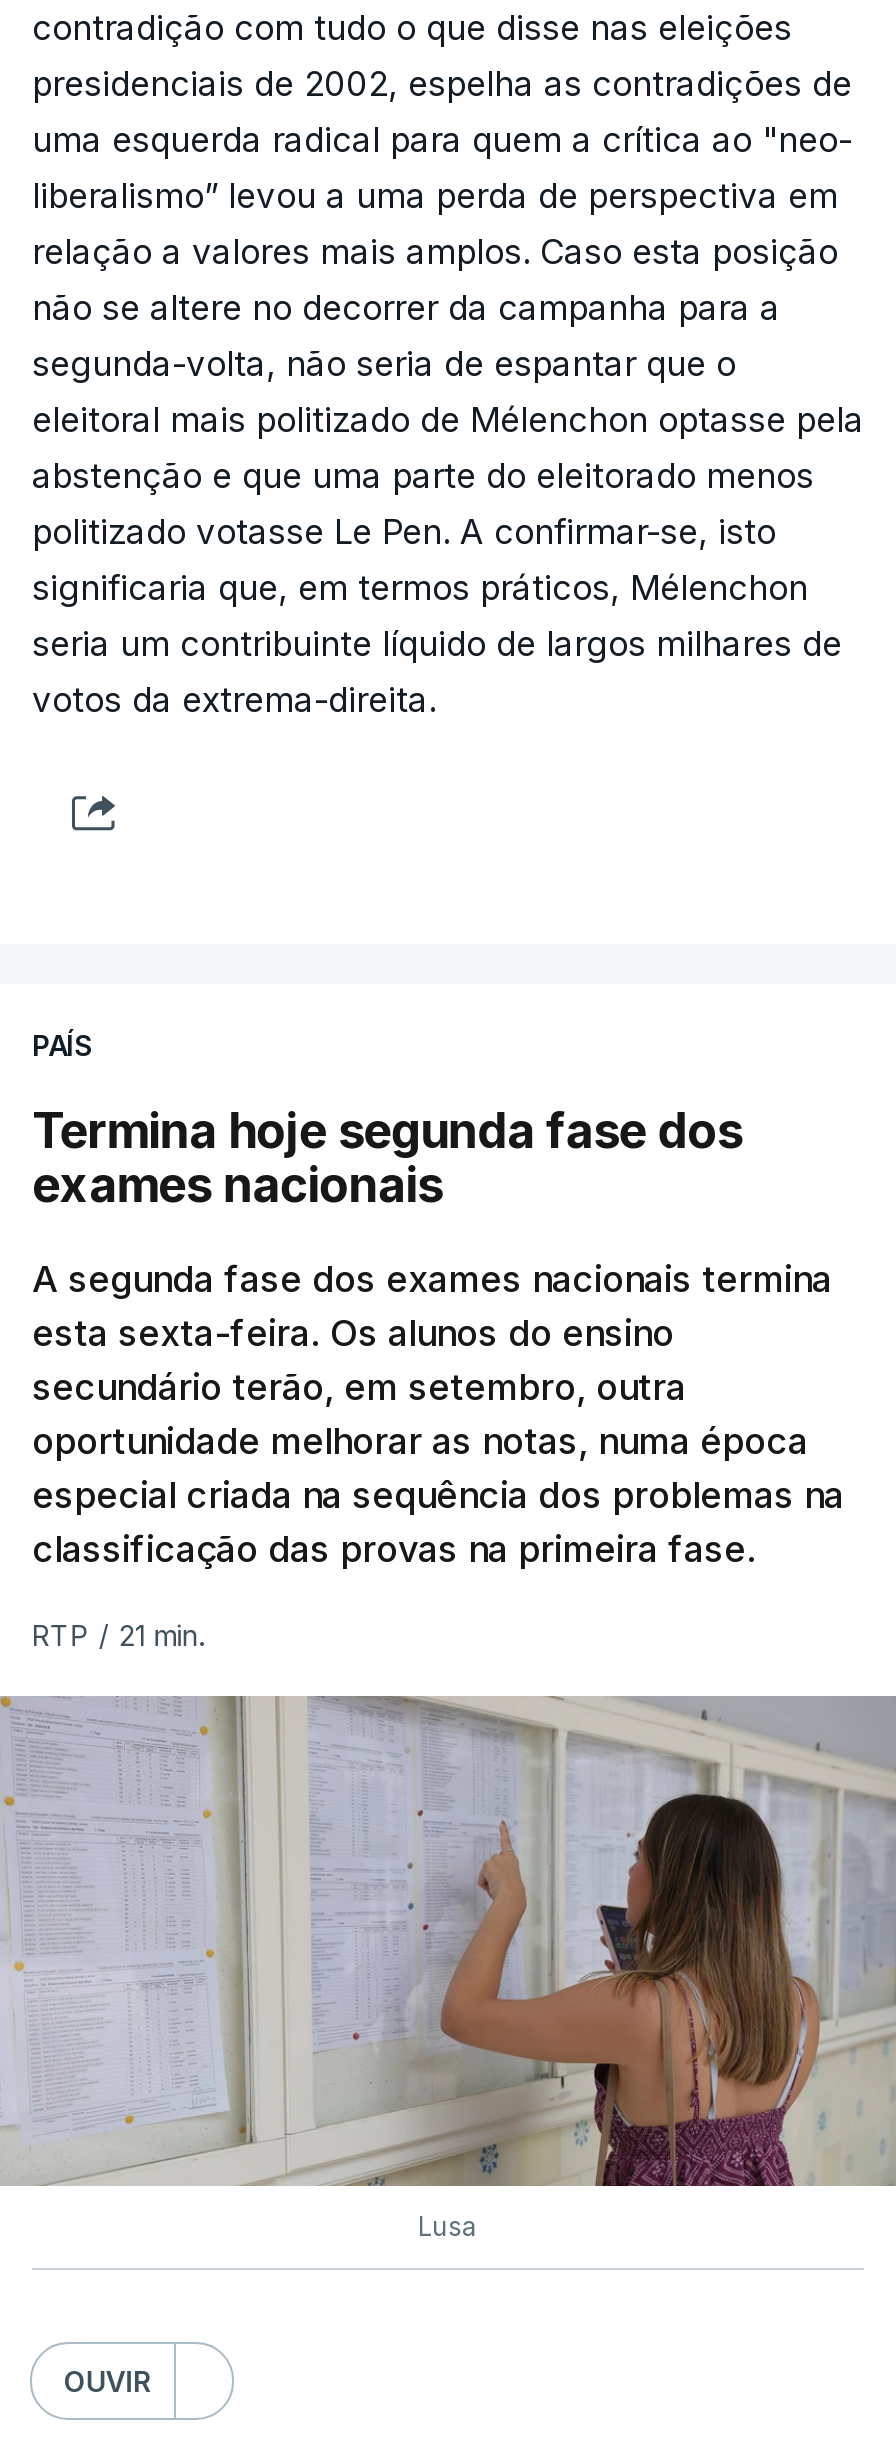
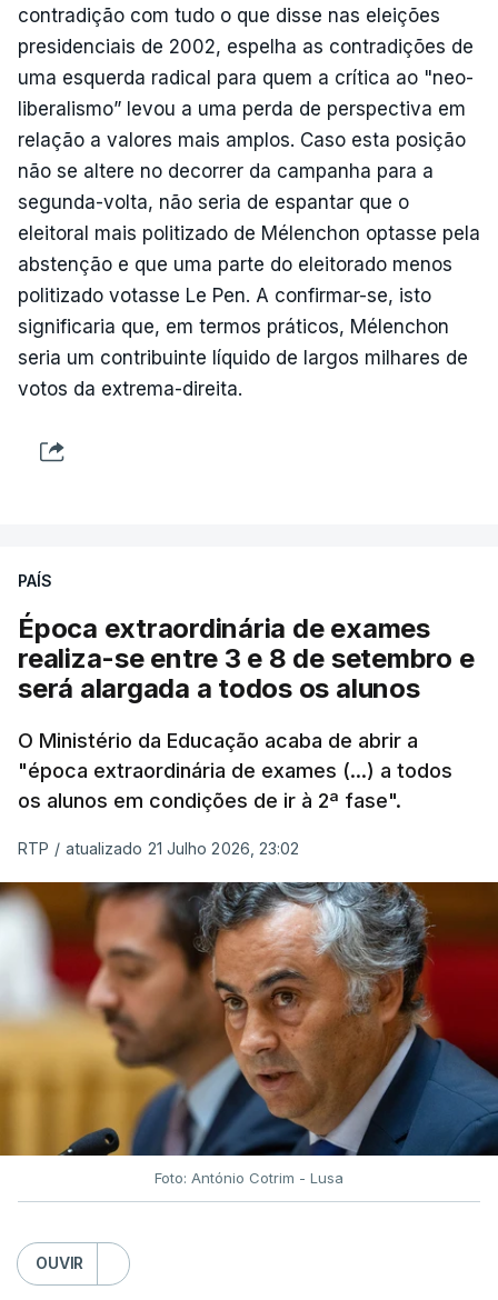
[32,1102,742,1214] Termina hoje segunda fase dos | exames nacionais -> [18,612,474,704] Época extraordinária de exames | realiza-se entre 3 e 8 de setembro e | será alargada a todos os alunos
[32,1258,844,1570] A segunda fase dos exames nacionais termina | esta sexta-feira. Os alunos do ensino | secundário terão, em setembro, outra | oportunidade melhorar as notas, numa época | especial criada na sequência dos problemas na | classificação das provas na primeira fase. -> [18,729,452,812] O Ministério da Educação acaba de abrir a | "época extraordinária de exames (...) a todos | os alunos em condições de ir à 2ª fase".
[32,1618,204,1652] RTP / 21 min. -> [18,839,300,858] RTP / atualizado 21 Julho 2026, 23:02
[6,1694,890,2243] [image] | Lusa -> [3,881,495,1186] [image] | Foto: António Cotrim - Lusa

